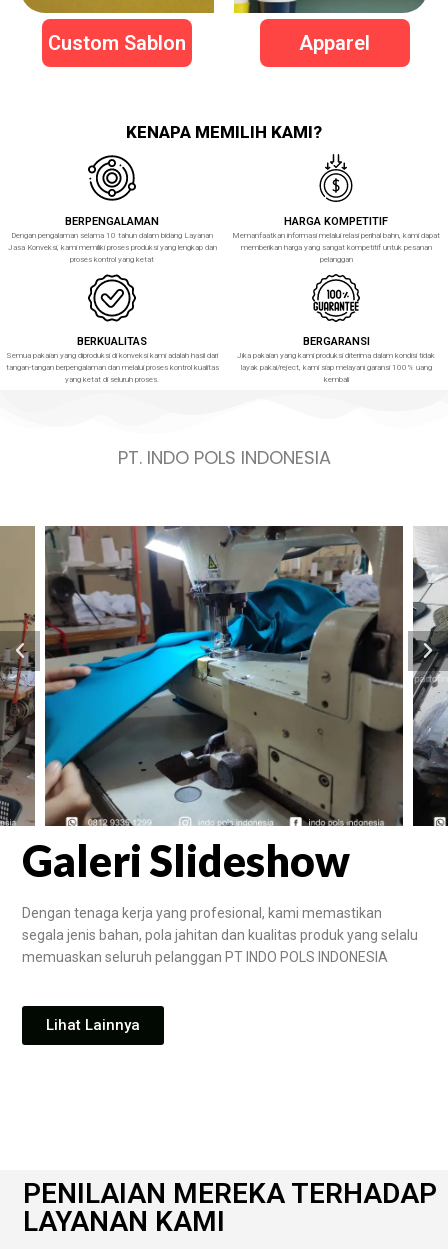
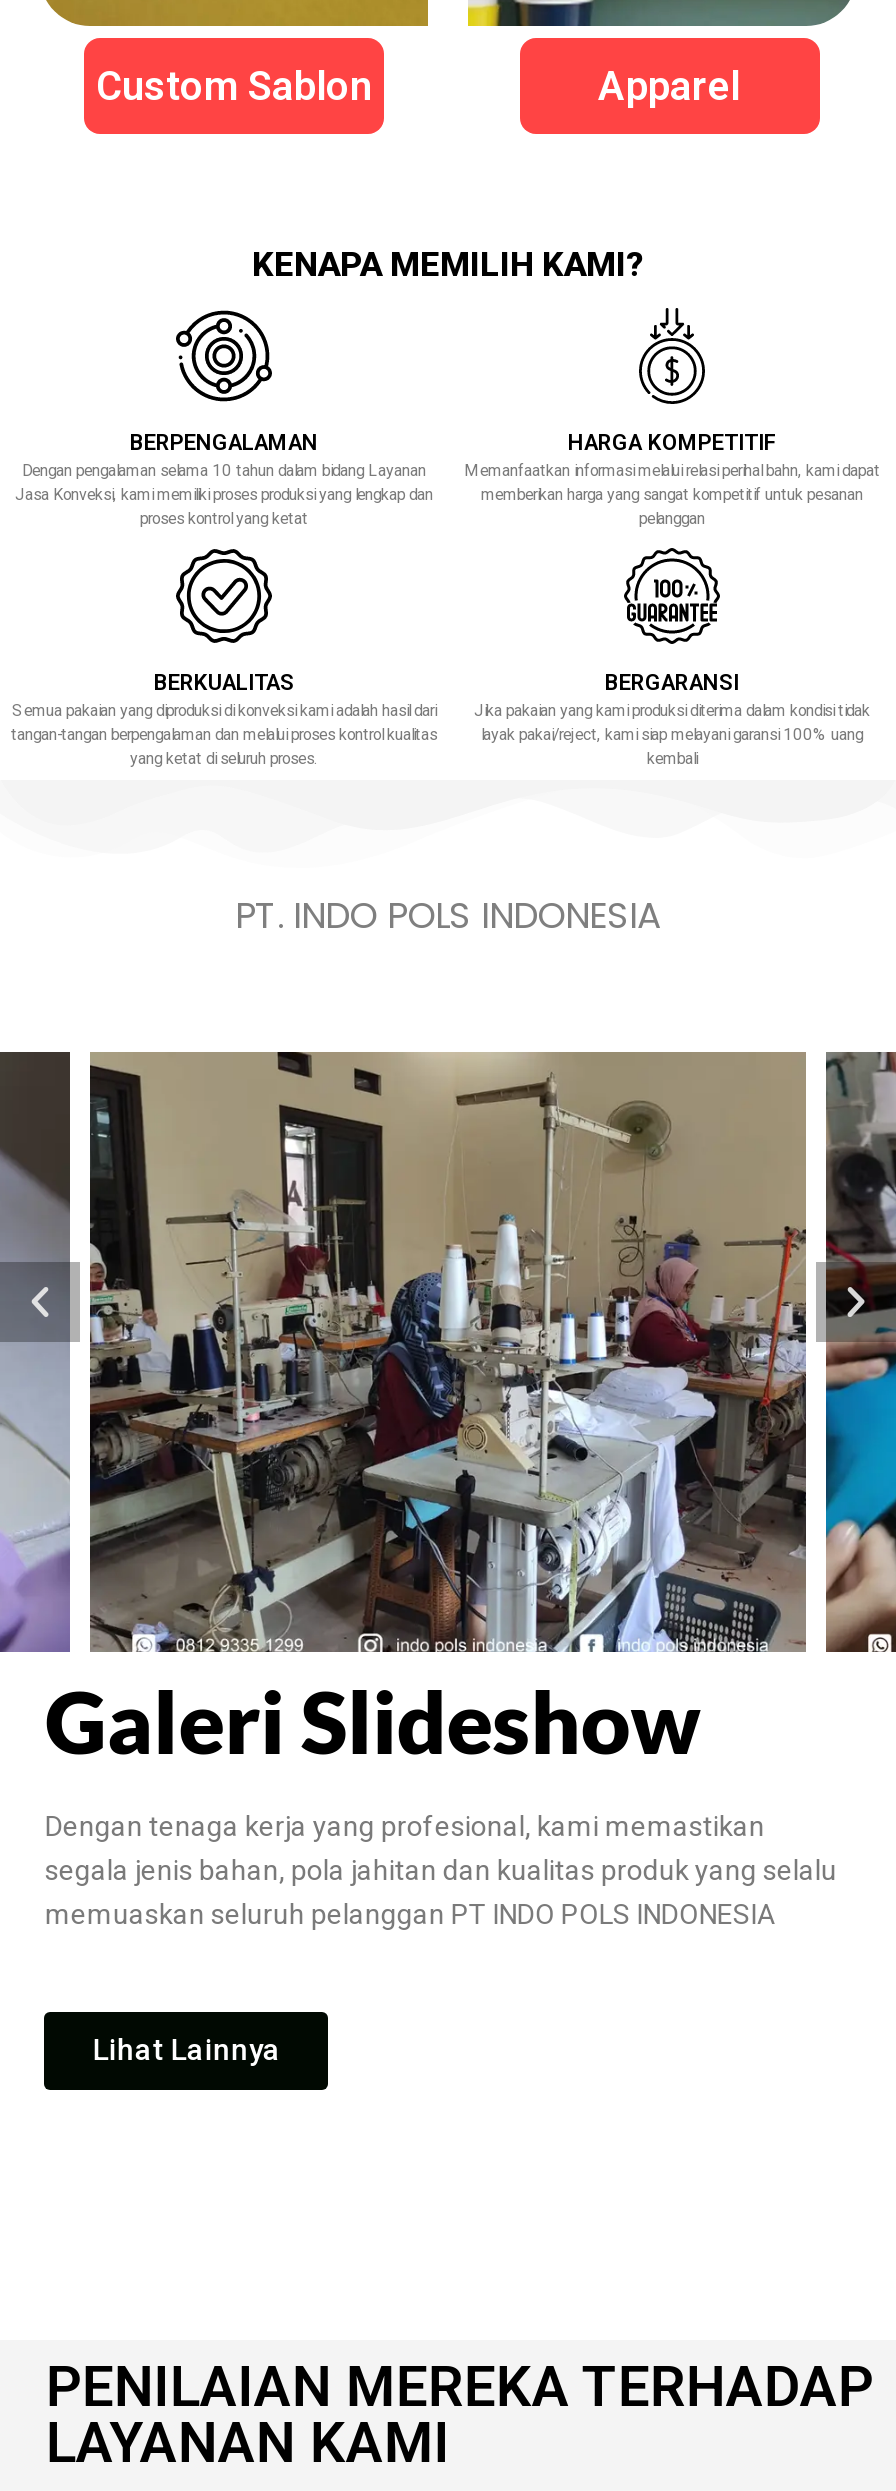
[3,526,35,826] [image] -> [6,1052,72,1652] [image]
[44,525,403,827] [image] -> [88,1052,808,1654] [image]
[412,527,445,826] [image] -> [824,1052,890,1652] [image]

